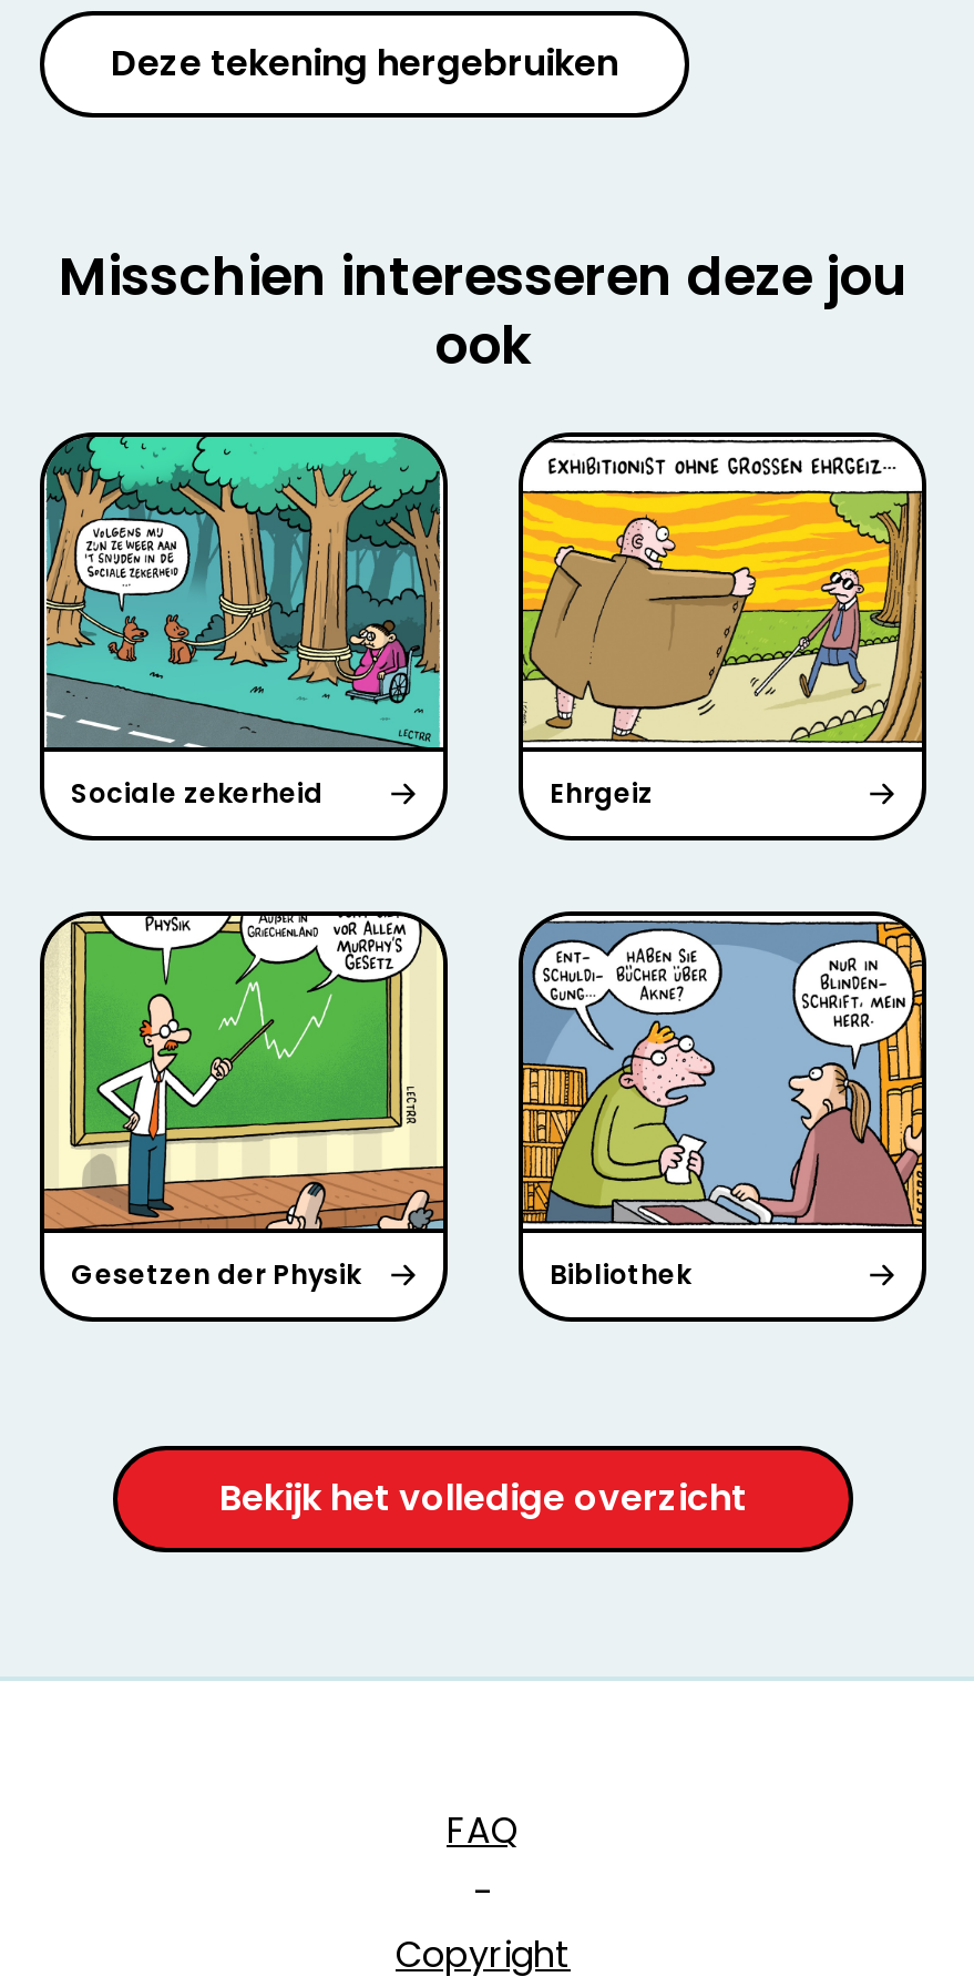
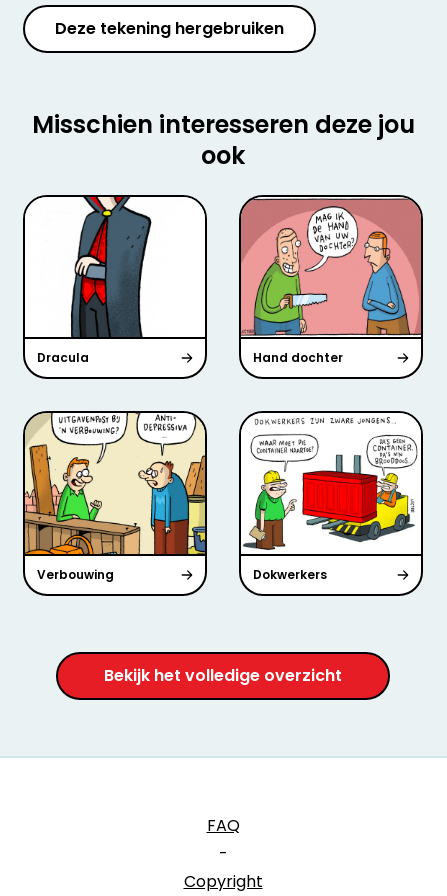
[44,435,654,812] [image] | Sociale zekerheid | Ehrgeiz -> [25,196,343,366] [image] | Dracula | Hand dochter
[521,441,924,747] [image] -> [240,199,422,337] [image]
[44,914,691,1292] [image] | Gesetzen der Physik | Bibliothek -> [24,412,327,582] [image] | Verbouwing | Dokwerkers
[521,918,924,1229] [image] -> [241,414,421,554] [image]

